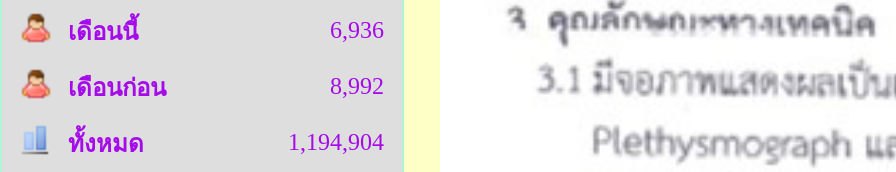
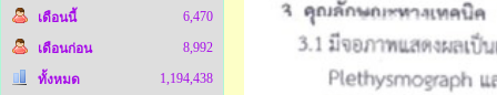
[330,16,384,44] 6,936 -> [183,9,213,24] 6,470
[288,128,384,156] 1,194,904 -> [160,71,213,86] 1,194,438

